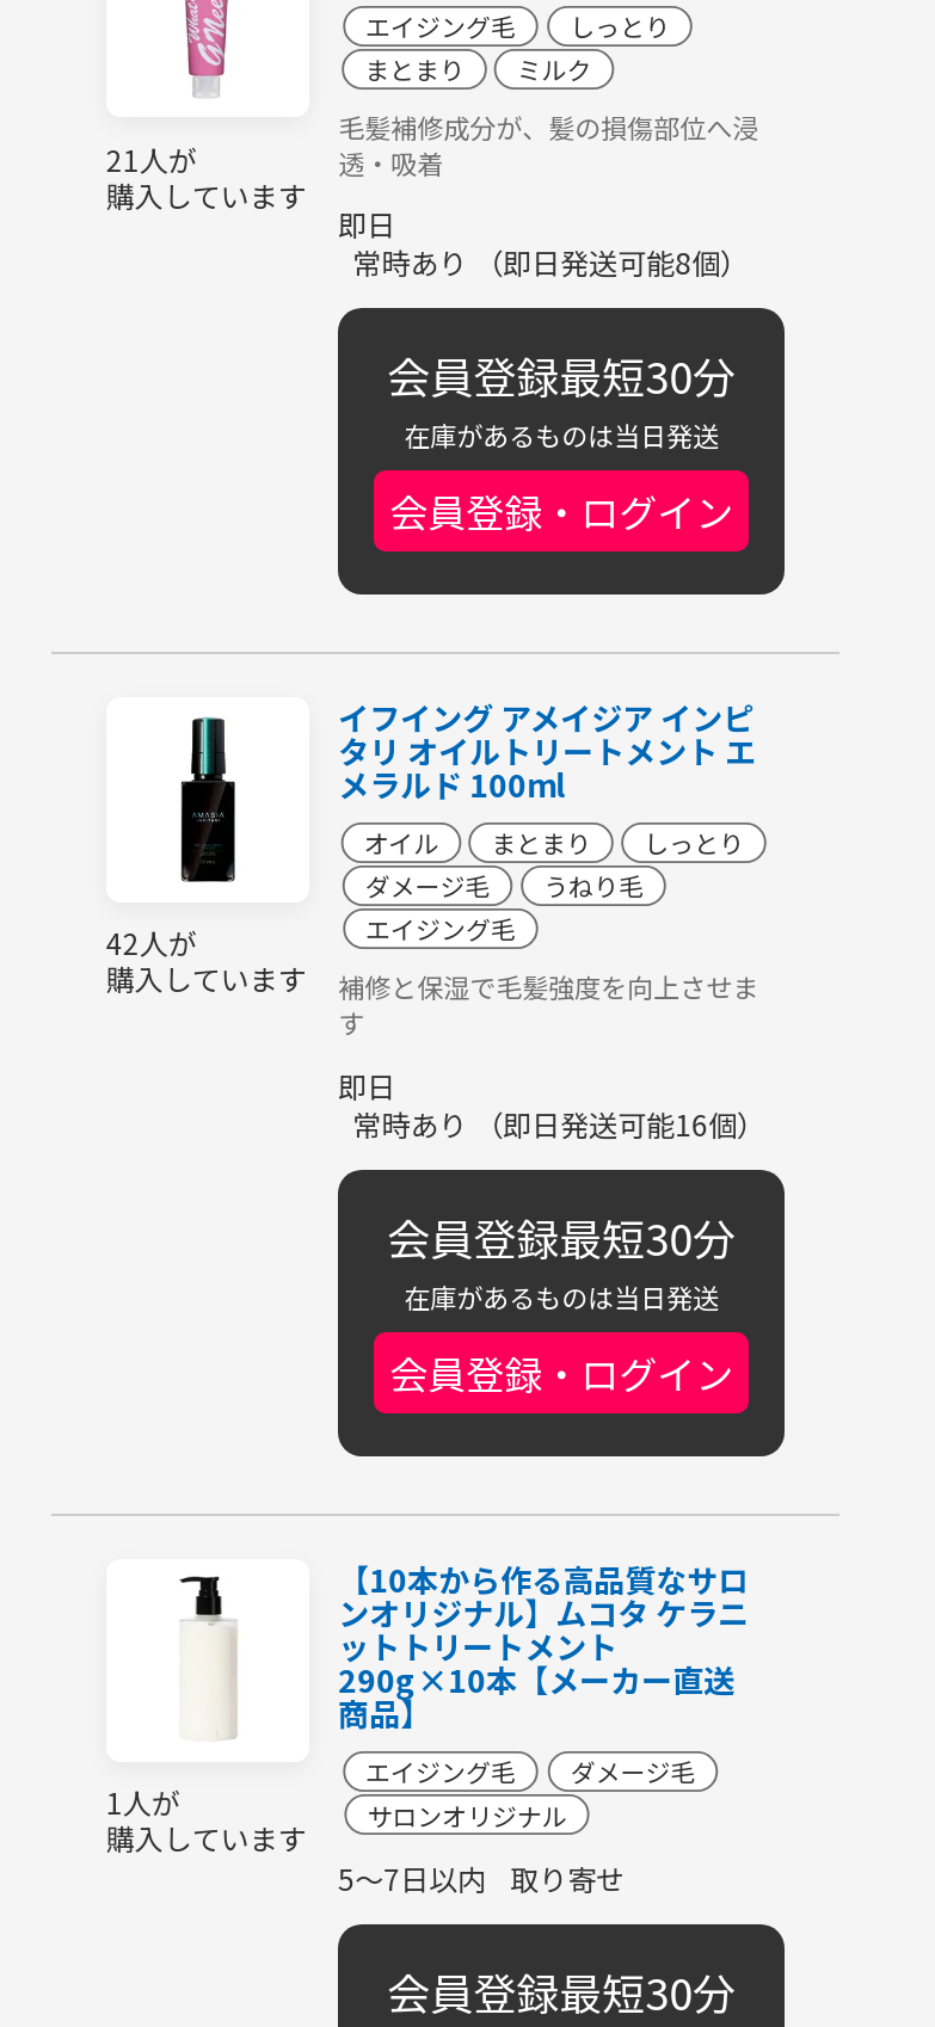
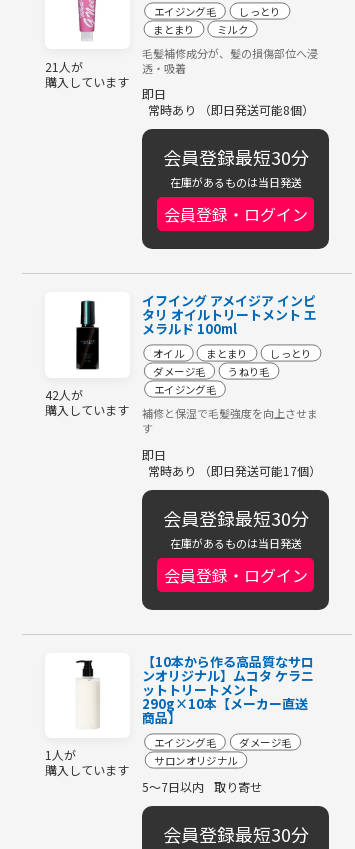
[353,1102,766,1142] 常時あり （即日発送可能16個） -> [148,461,321,478] 常時あり （即日発送可能17個）

